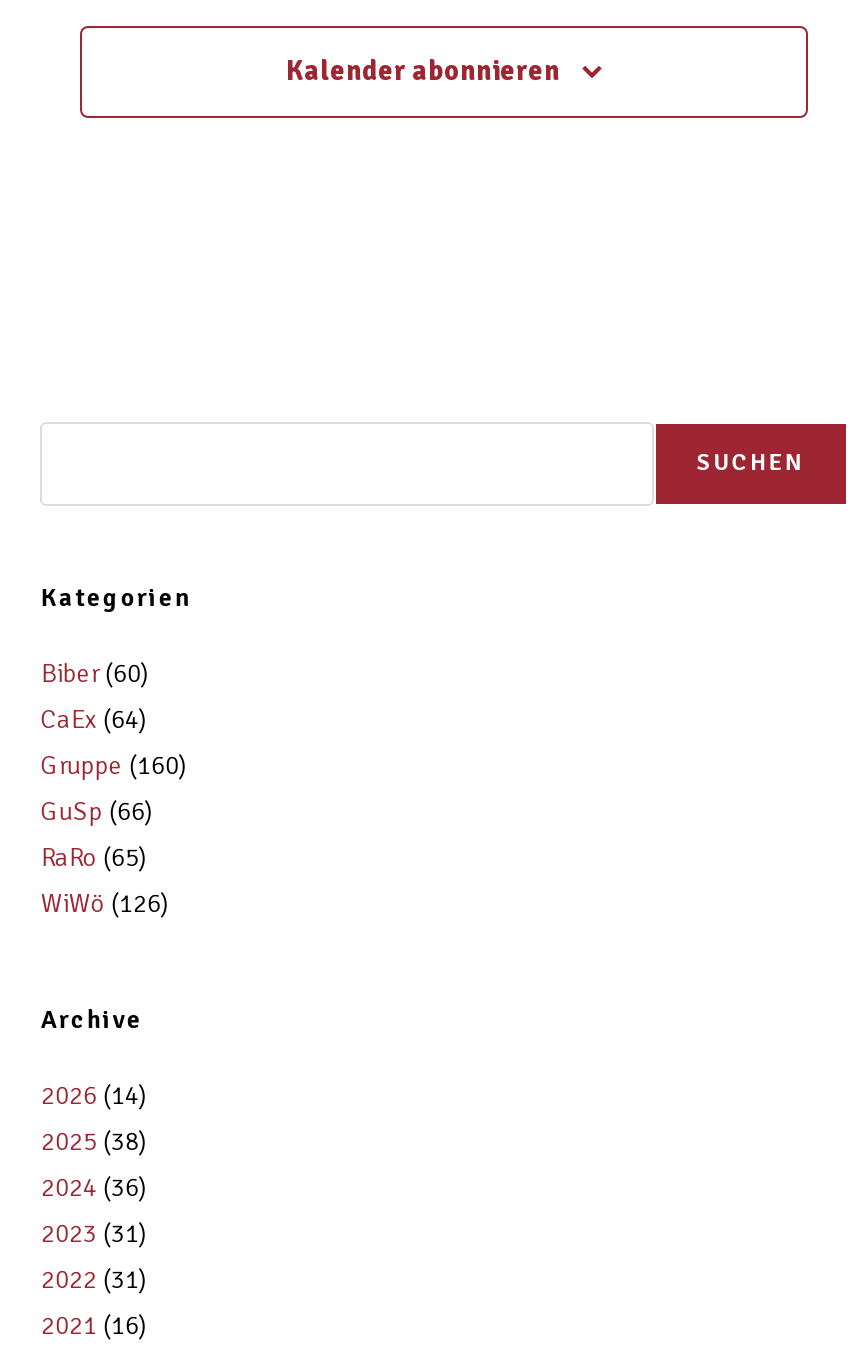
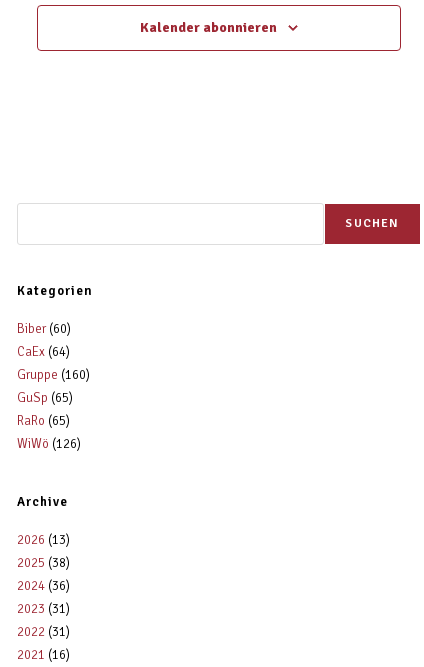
[41,796,153,828] GuSp (66) -> [17,390,73,406] GuSp (65)
[41,1080,147,1112] 2026 (14) -> [17,532,70,548] 2026 (13)

